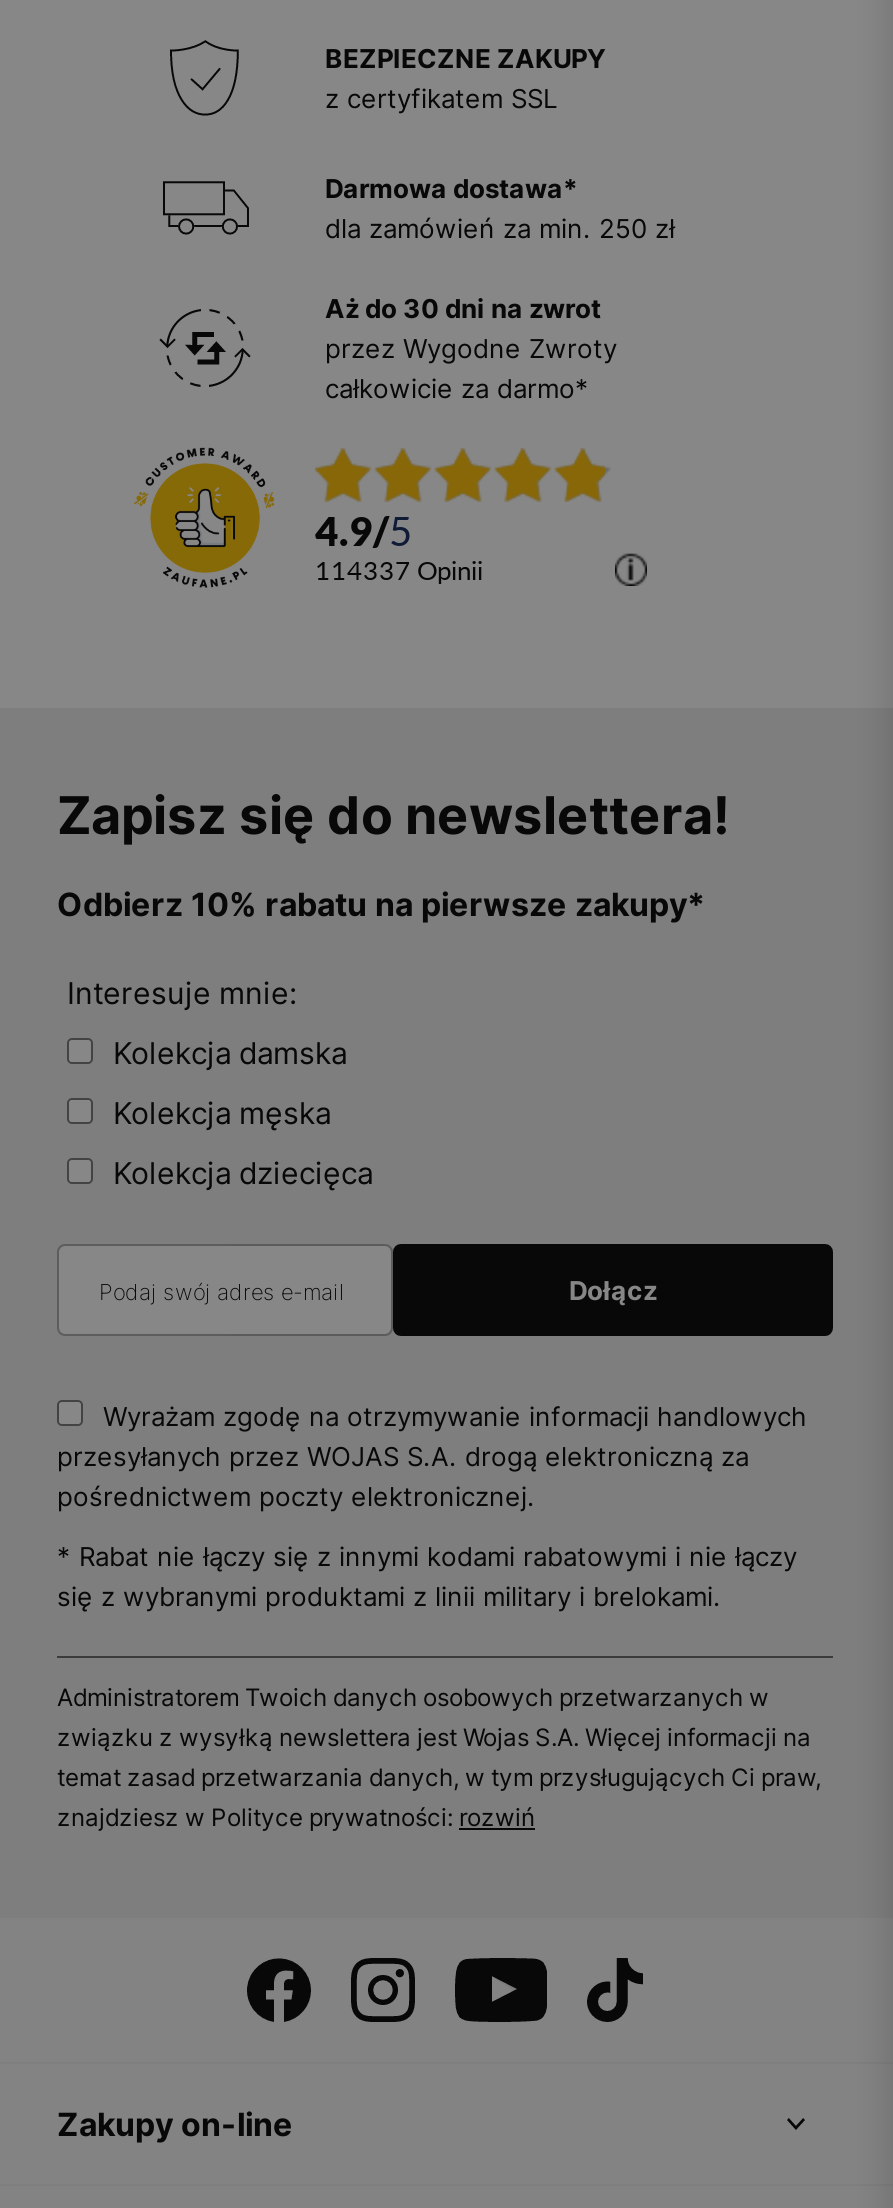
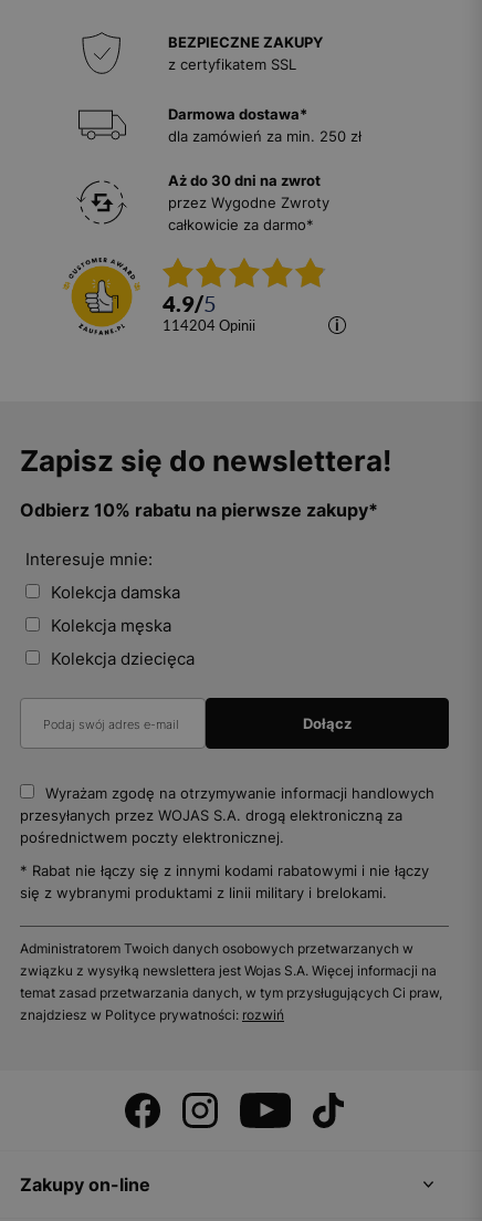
[315,554,483,586] 114337 opinii -> [163,317,255,334] 114204 opinii

